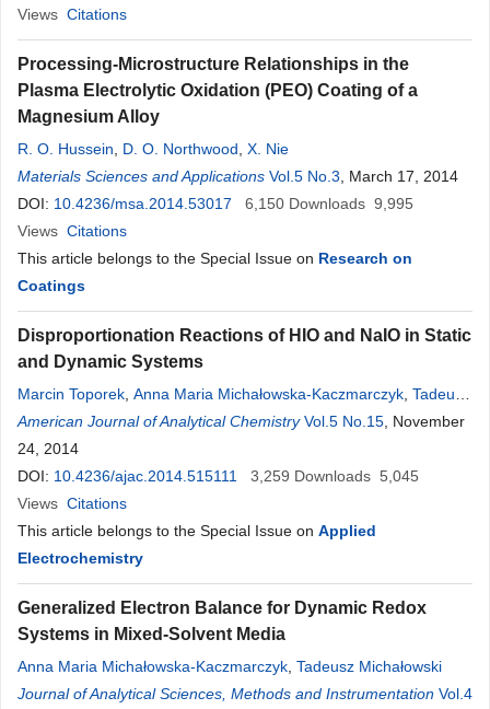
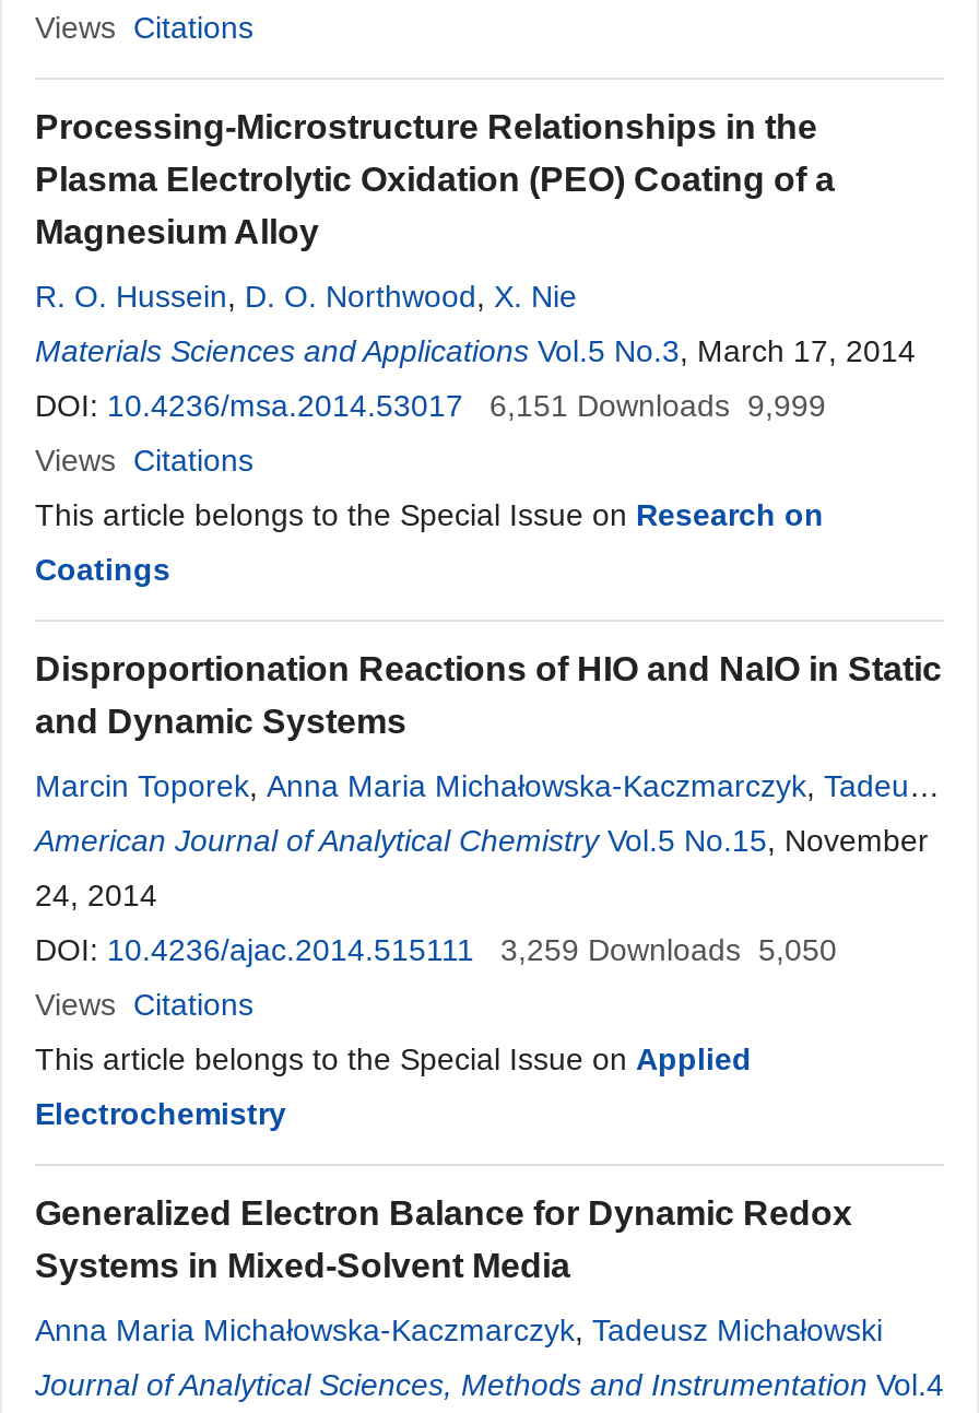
[17,195,413,212] DOI: 10.4236/msa.2014.53017 6,150 Downloads 9,995 -> [35,388,826,423] DOI: 10.4236/msa.2014.53017 6,151 Downloads 9,999
[17,467,419,485] DOI: 10.4236/ajac.2014.515111 3,259 Downloads 5,045 -> [35,932,837,967] DOI: 10.4236/ajac.2014.515111 3,259 Downloads 5,050

